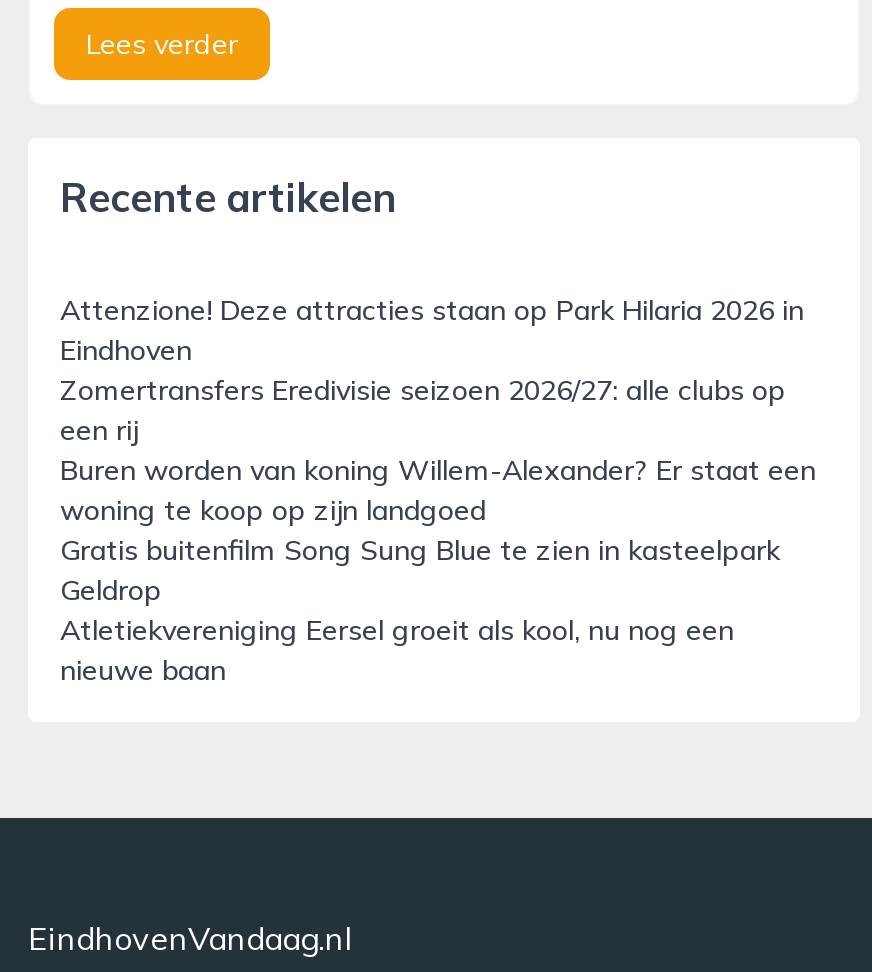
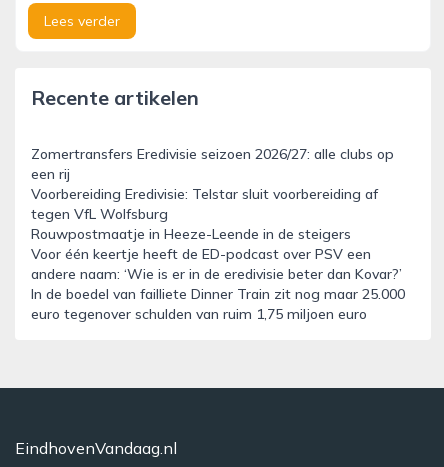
[60,292,804,368] Attenzione! Deze attracties staan op Park Hilaria 2026 in | Eindhoven -> none
moved [60,372,786,448] -> [31,145,394,183]: Zomertransfers Eredivisie seizoen 2026/27: alle clubs op | een rij
[60,452,816,688] Buren worden van koning Willem-Alexander? Er staat een | woning te koop op zijn landgoed | Gratis buitenfilm Song Sung Blue te zien in kasteelpark | Geldrop | Atletiekvereniging Eersel groeit als kool, nu nog een | nieuwe baan -> [31,185,405,323] Voorbereiding Eredivisie: Telstar sluit voorbereiding af | tegen VfL Wolfsburg | Rouwpostmaatje in Heeze-Leende in de steigers | Voor één keertje heeft de ED-podcast over PSV een | andere naam: ‘Wie is er in de eredivisie beter dan Kovar?’ | In de boedel van failliete Dinner Train zit nog maar 25.000 | euro tegenover schulden van ruim 1,75 miljoen euro

